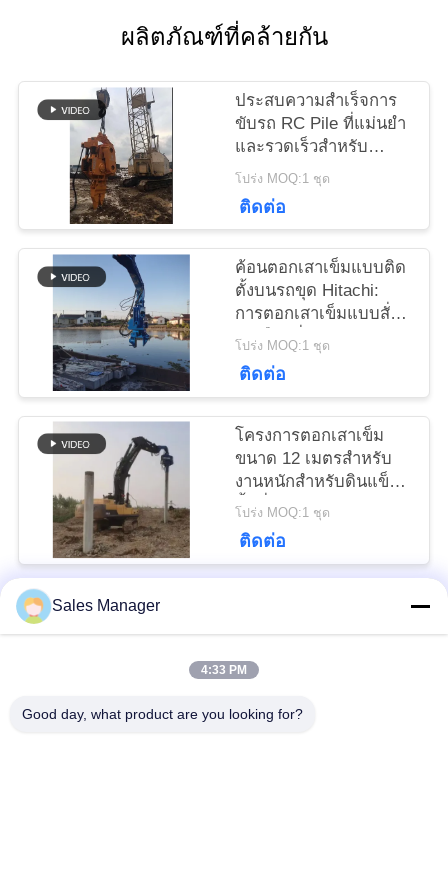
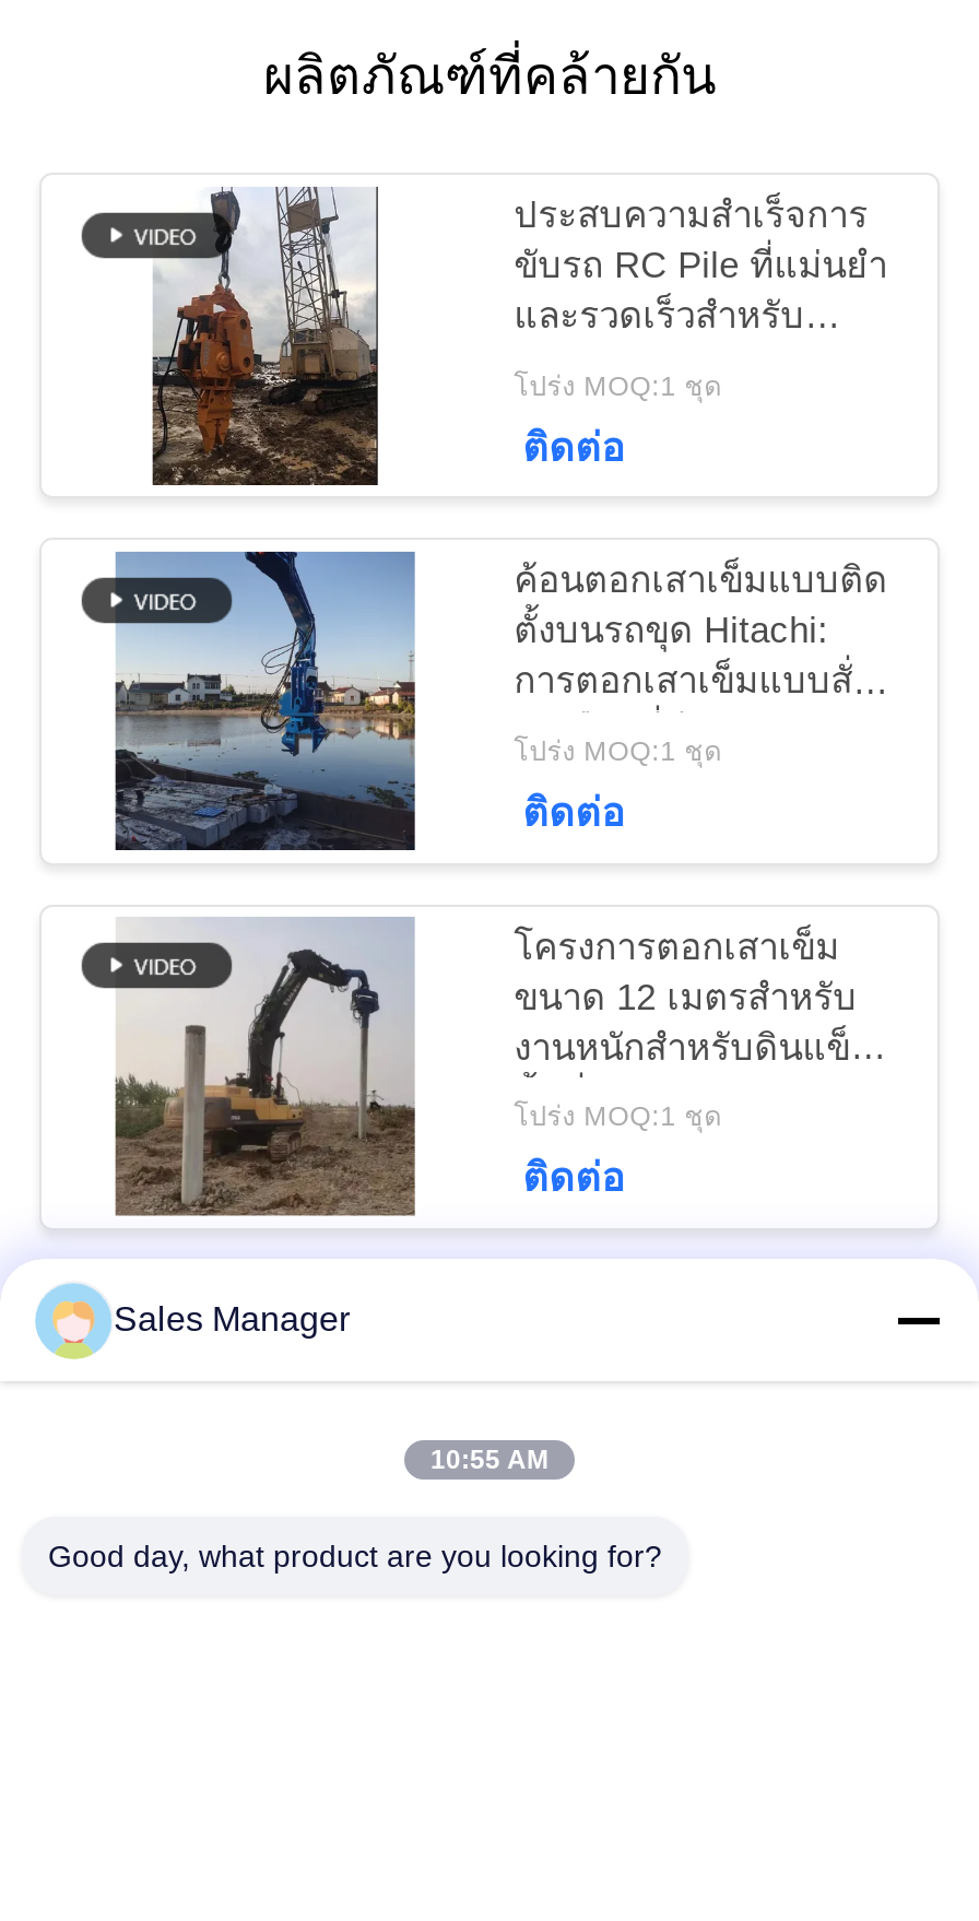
[201,663,247,677] 4:33 PM -> [430,1445,549,1475] 10:55 AM

